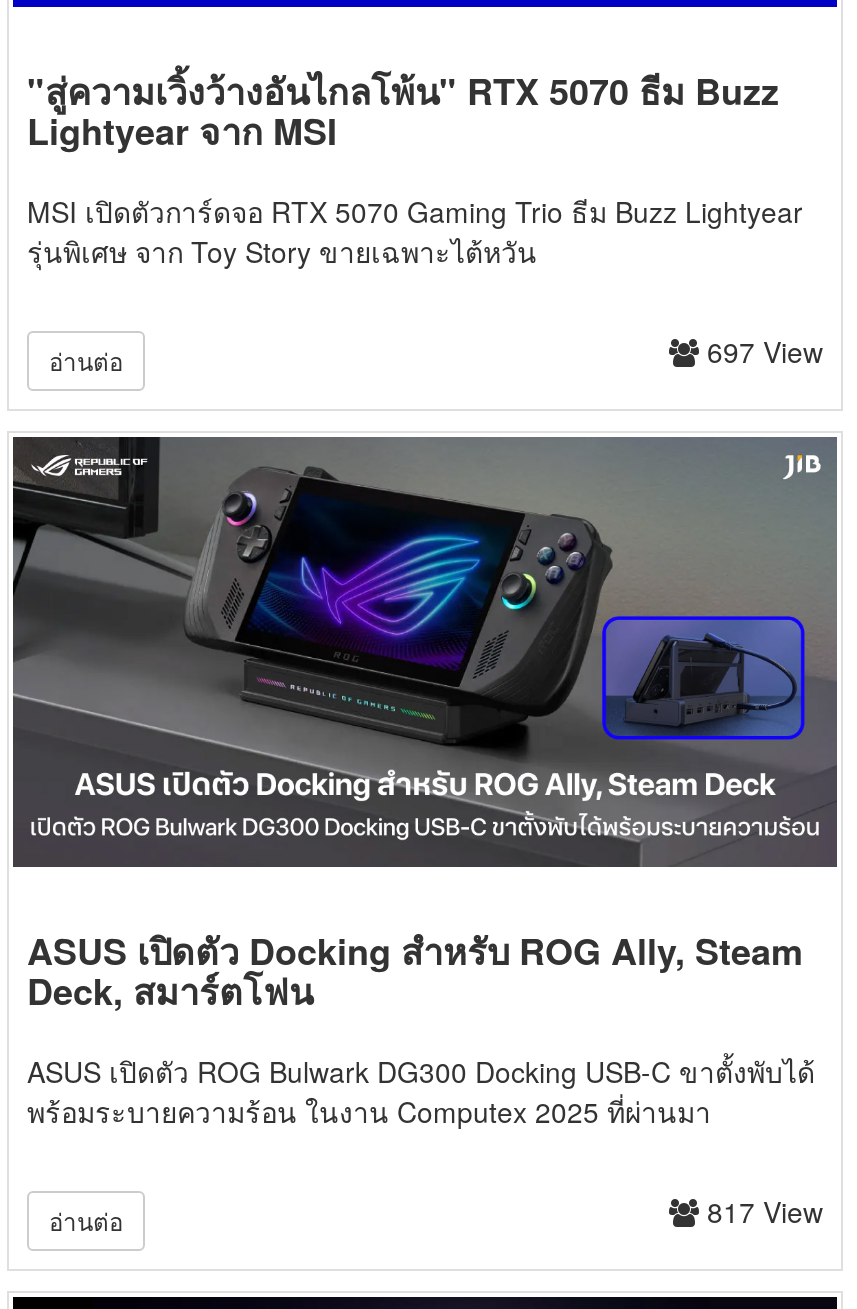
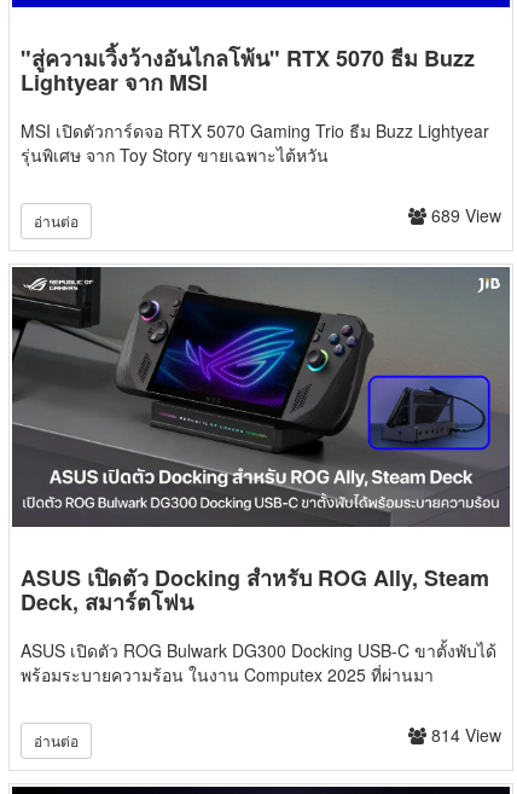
[699,331,823,371] 697 View -> [426,203,501,227] 689 View
[699,1191,823,1231] 817 View -> [426,723,501,747] 814 View

